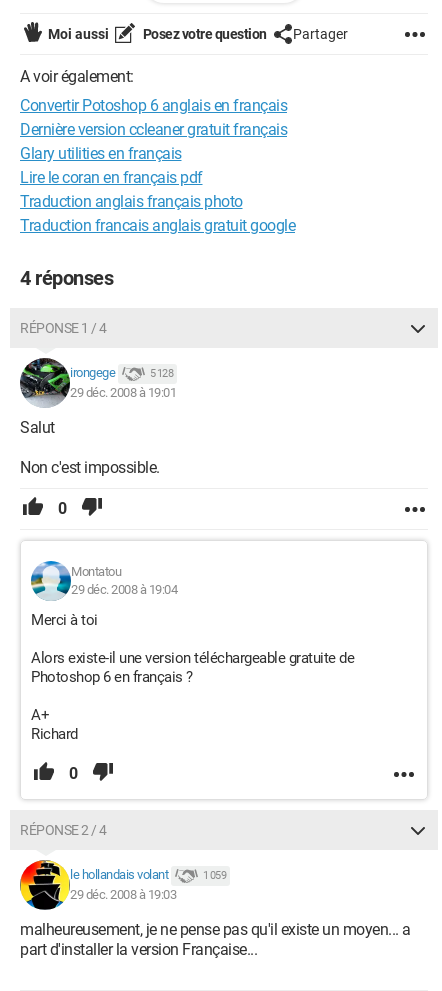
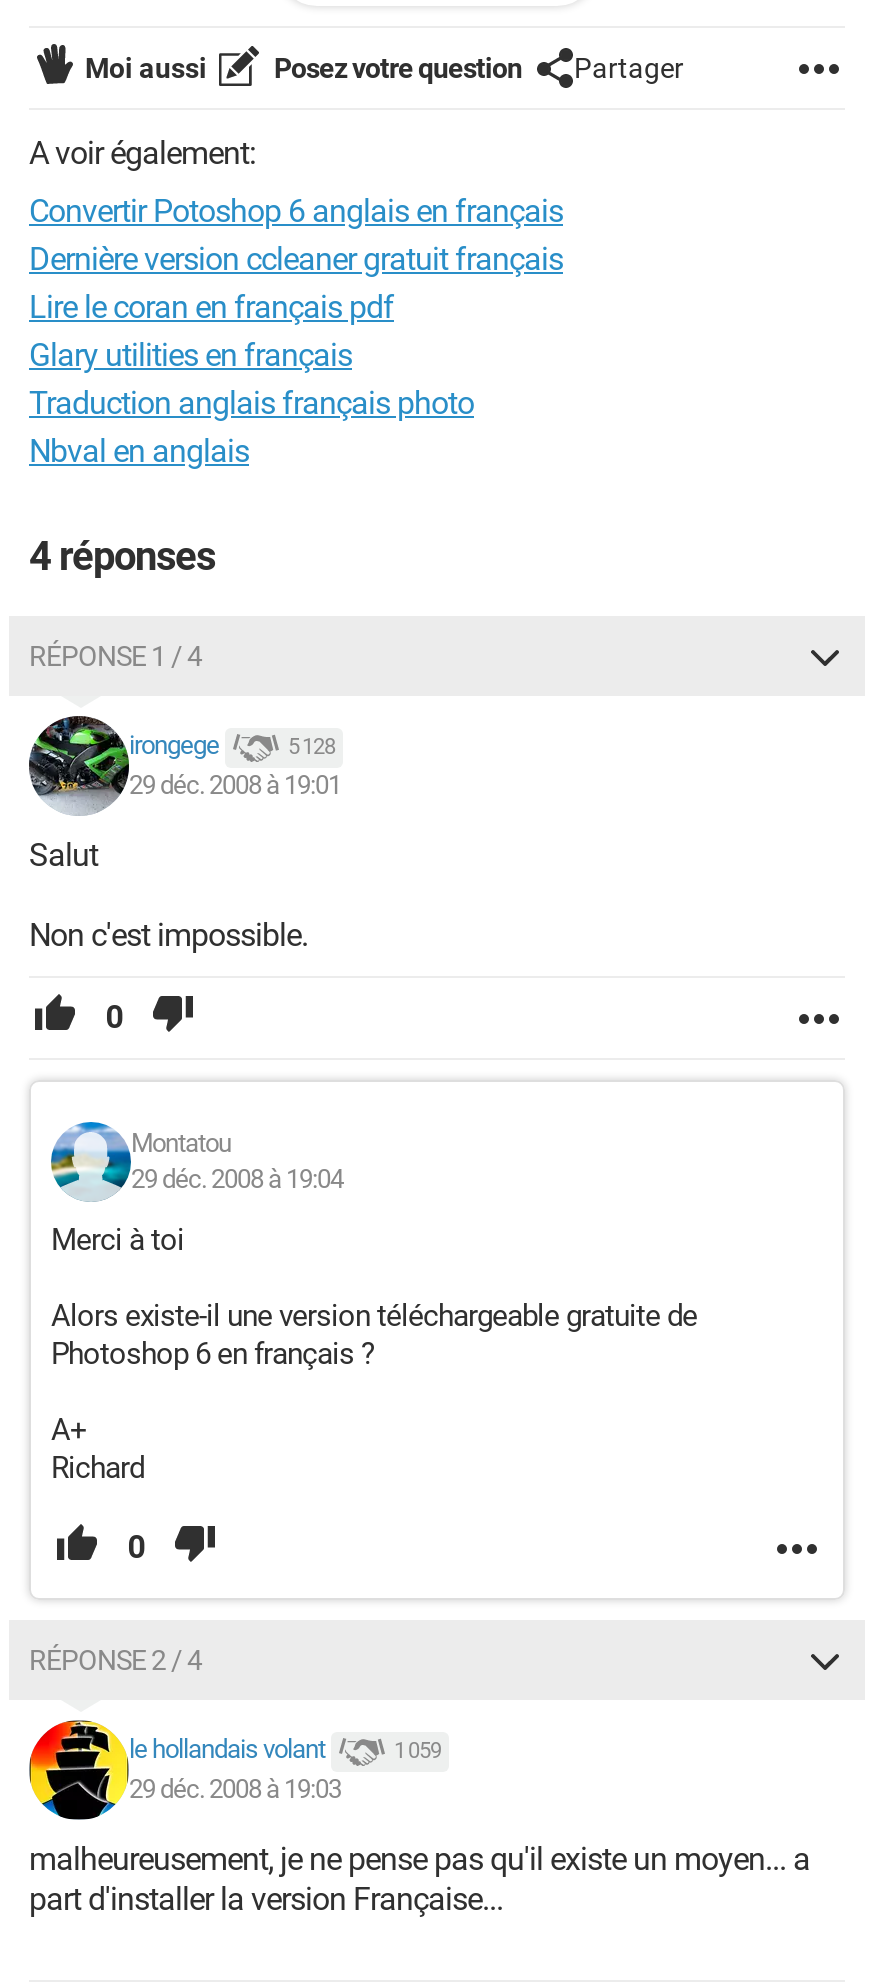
moved [20,144,181,163] -> [29,336,352,374]: Glary utilities en français
moved [20,168,202,187] -> [29,288,394,326]: Lire le coran en français pdf
[20,216,295,235] Traduction francais anglais gratuit google -> [29,432,249,470] Nbval en anglais

